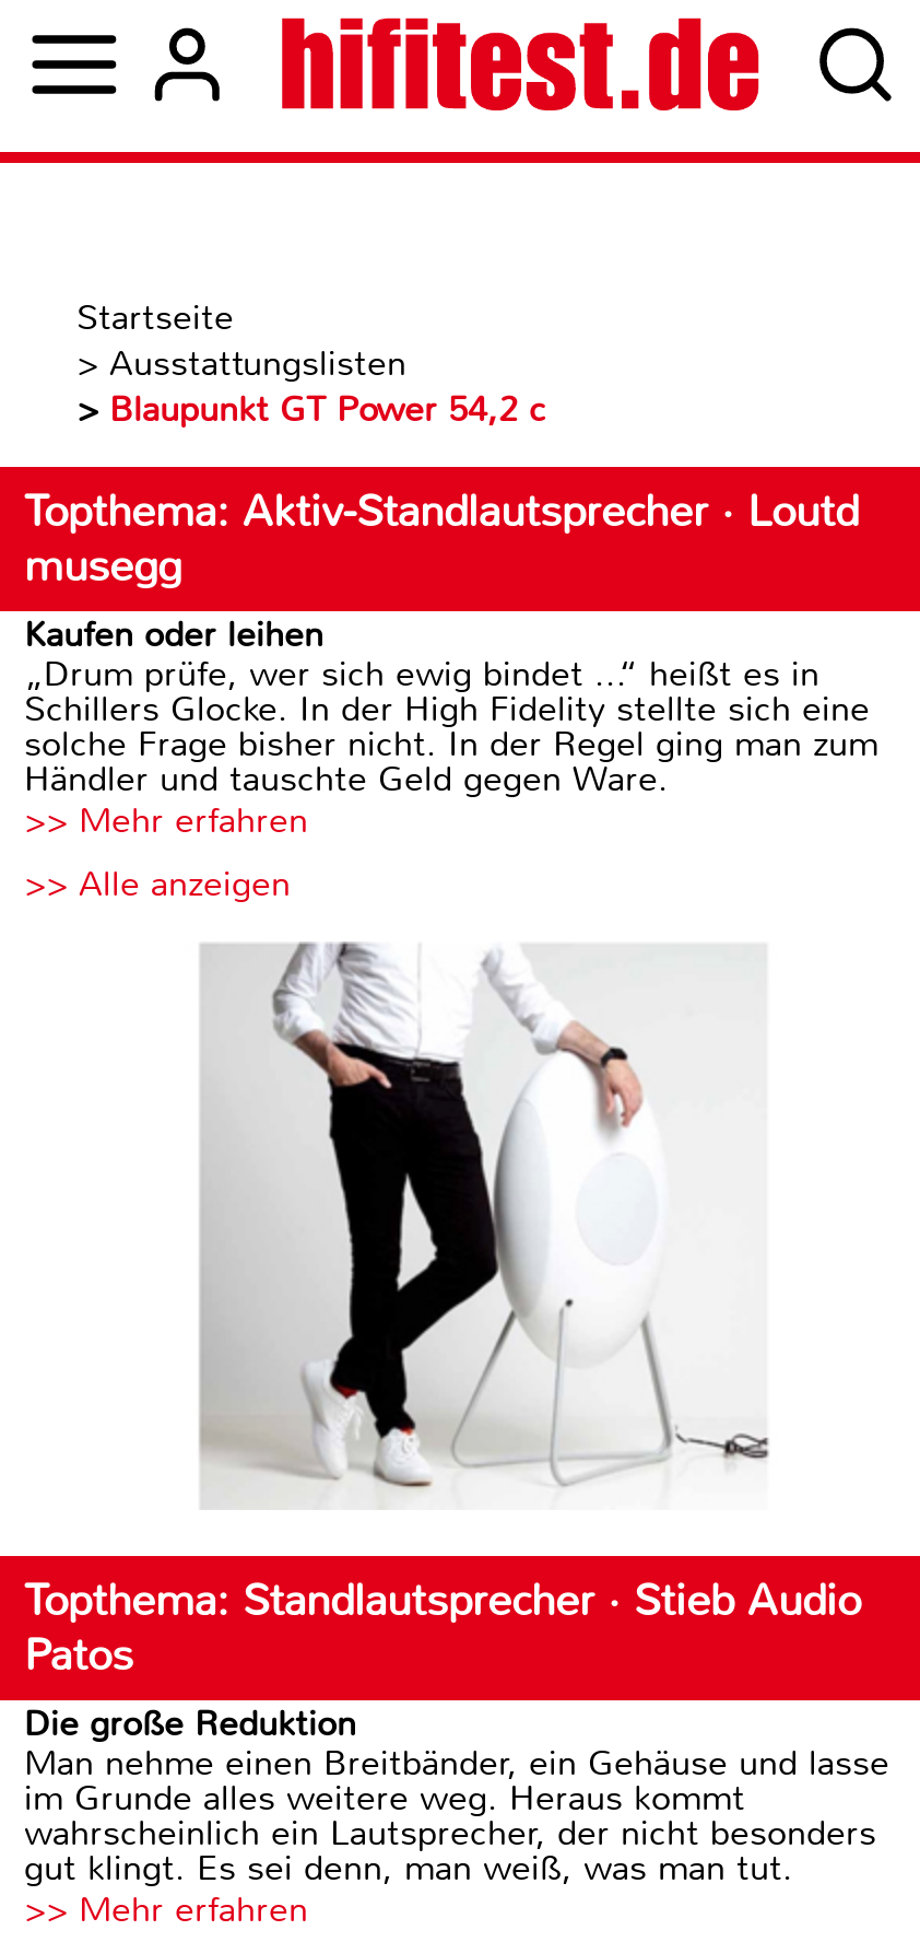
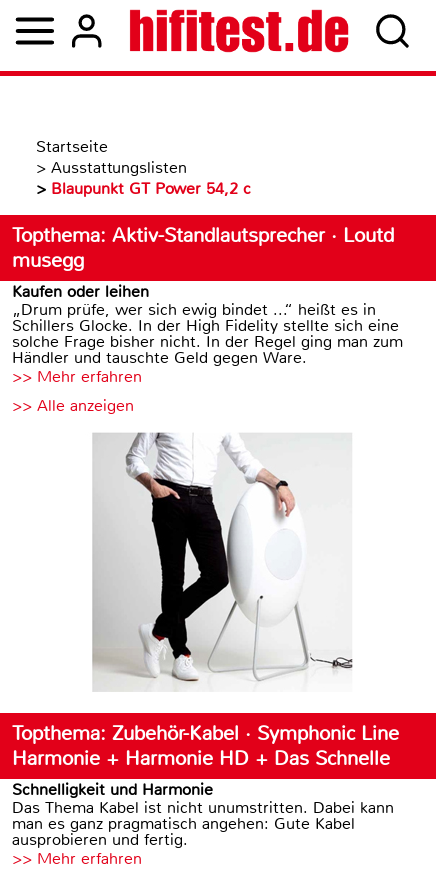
[24,1574,889,1891] Topthema: Standlautsprecher · Stieb Audio | Patos | Die große Reduktion | Man nehme einen Breitbänder, ein Gehäuse und lasse | im Grunde alles weitere weg. Heraus kommt | wahrscheinlich ein Lautsprecher, der nicht besonders | gut klingt. Es sei denn, man weiß, was man tut. -> [12,721,399,850] Topthema: Zubehör-Kabel · Symphonic Line | Harmonie + Harmonie HD + Das Schnelle | Schnelligkeit und Harmonie | Das Thema Kabel ist nicht unumstritten. Dabei kann | man es ganz pragmatisch angehen: Gute Kabel | ausprobieren und fertig.

